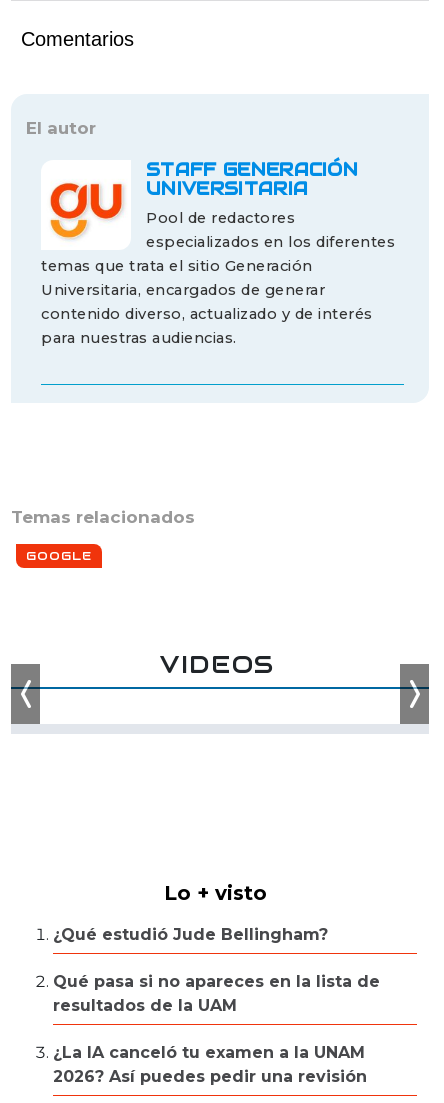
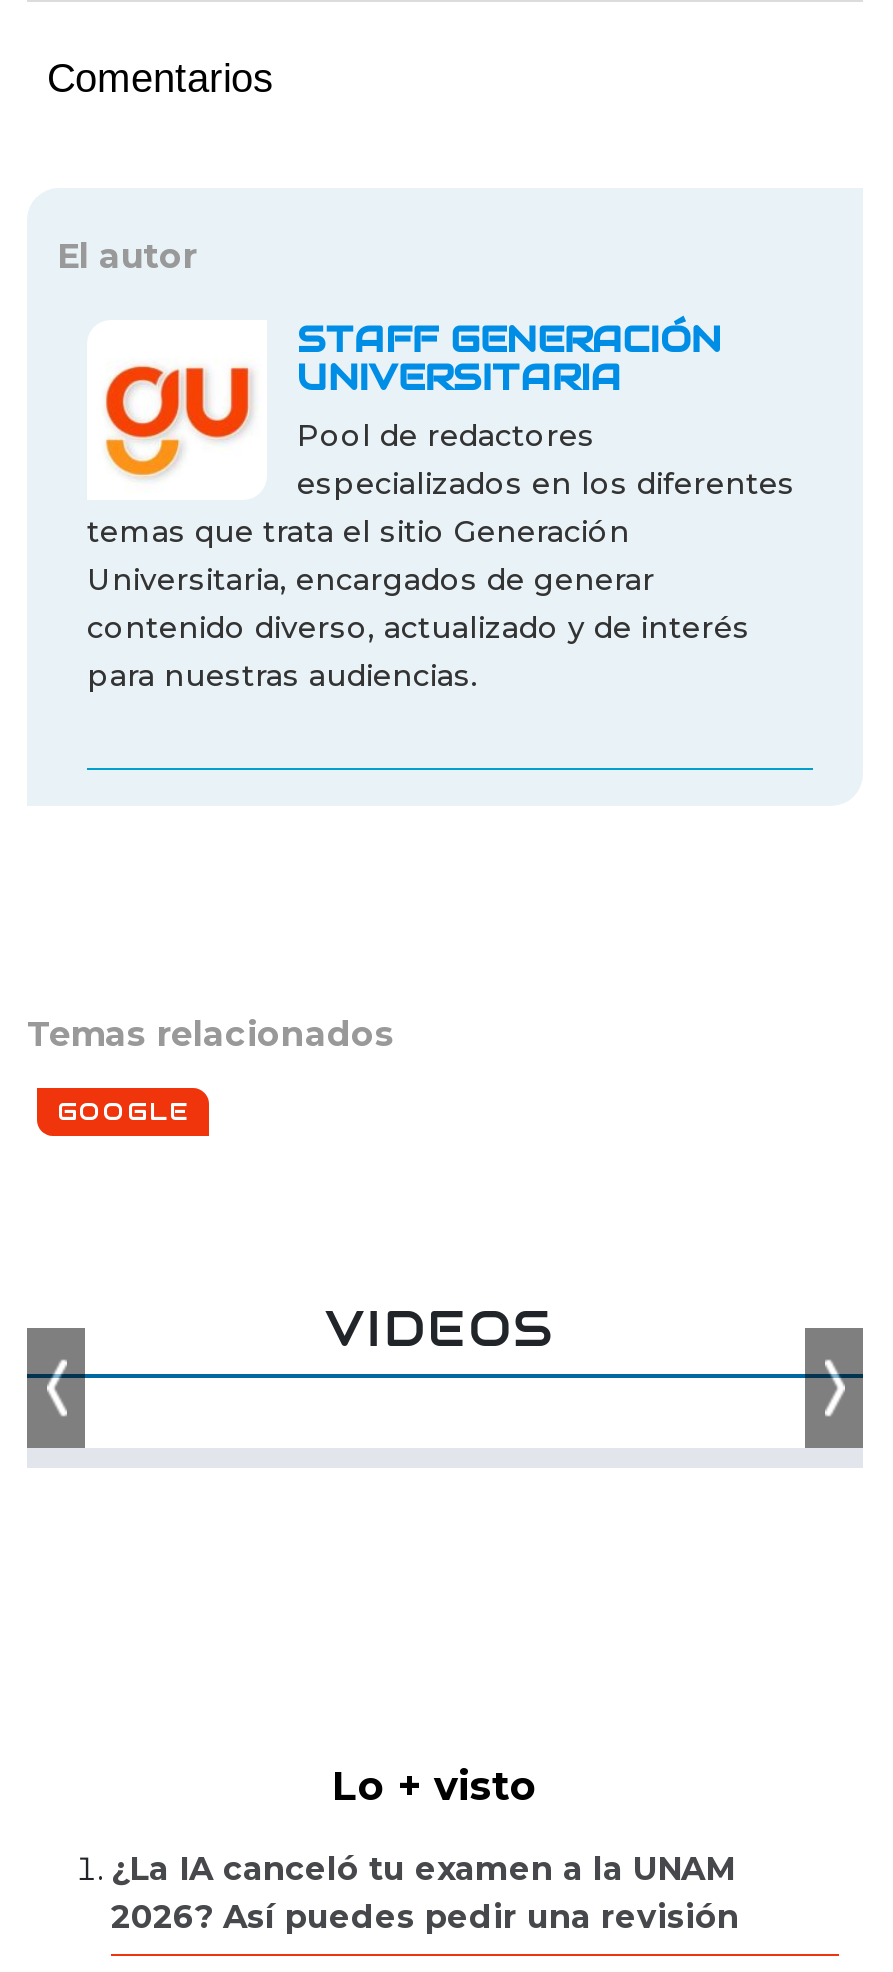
[53,925,380,1015] ¿Qué estudió Jude Bellingham? | Qué pasa si no apareces en la lista de | resultados de la UAM -> none

